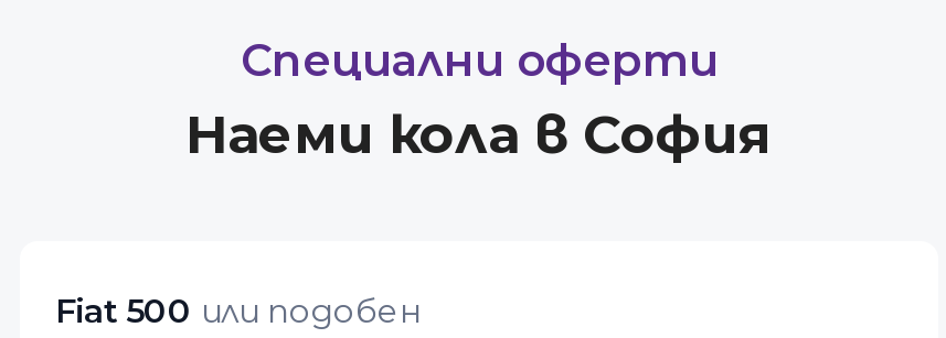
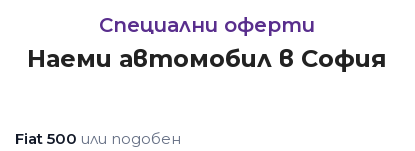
[185,102,773,166] Наеми кола в София -> [27,44,387,73] Наеми автомобил в София

